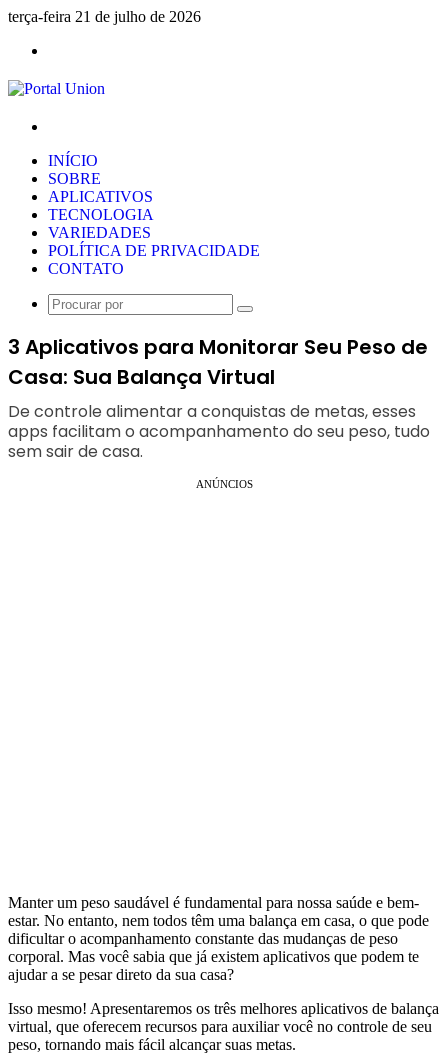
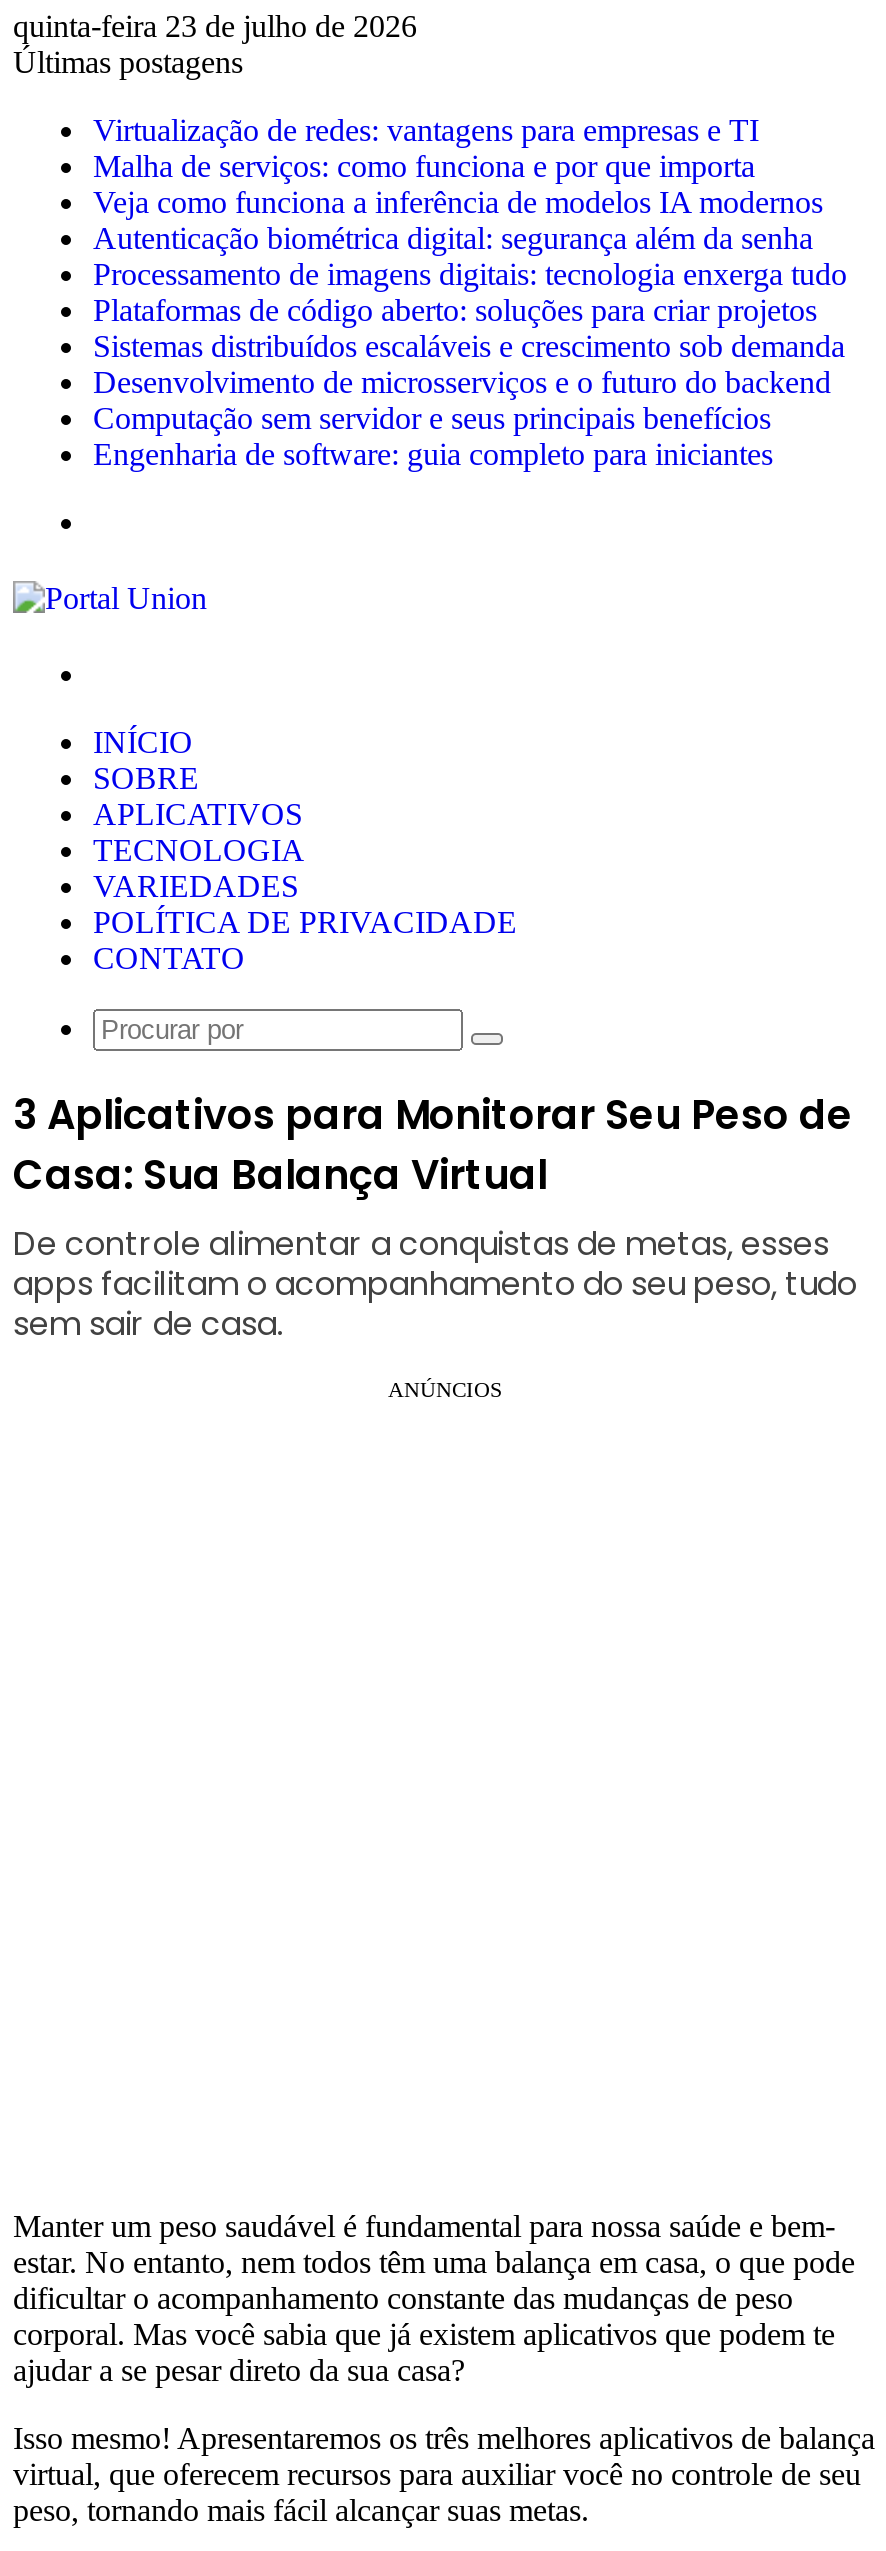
[8,8,201,25] terça-feira 21 de julho de 2026 -> [13,9,847,471] quinta-feira 23 de julho de 2026 | Últimas postagens | Virtualização de redes: vantagens para empresas e TI | Malha de serviços: como funciona e por que importa | Veja como funciona a inferência de modelos IA modernos | Autenticação biométrica digital: segurança além da senha | Processamento de imagens digitais: tecnologia enxerga tudo | Plataformas de código aberto: soluções para criar projetos | Sistemas distribuídos escaláveis e crescimento sob demanda | Desenvolvimento de microsserviços e o futuro do backend | Computação sem servidor e seus principais benefícios | Engenharia de software: guia completo para iniciantes

